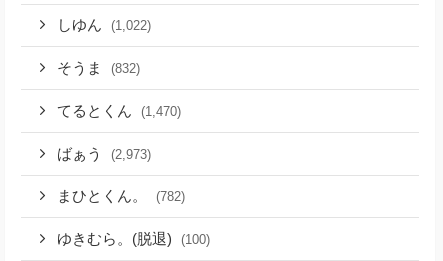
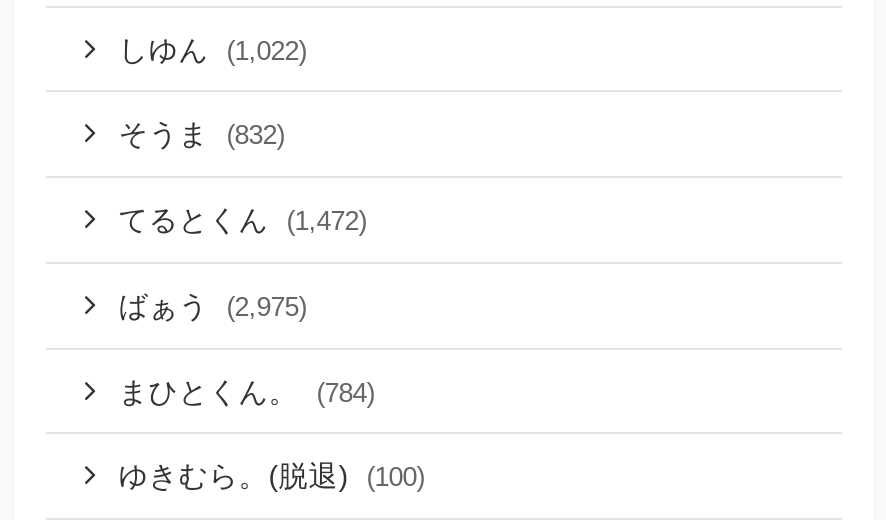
[57,103,181,119] てるとくん (1,470) -> [118,204,366,236] てるとくん (1,472)
[57,146,151,162] ばぁう (2,973) -> [118,289,306,321] ばぁう (2,975)
[57,188,185,204] まひとくん。 (782) -> [118,375,374,407] まひとくん。 (784)

